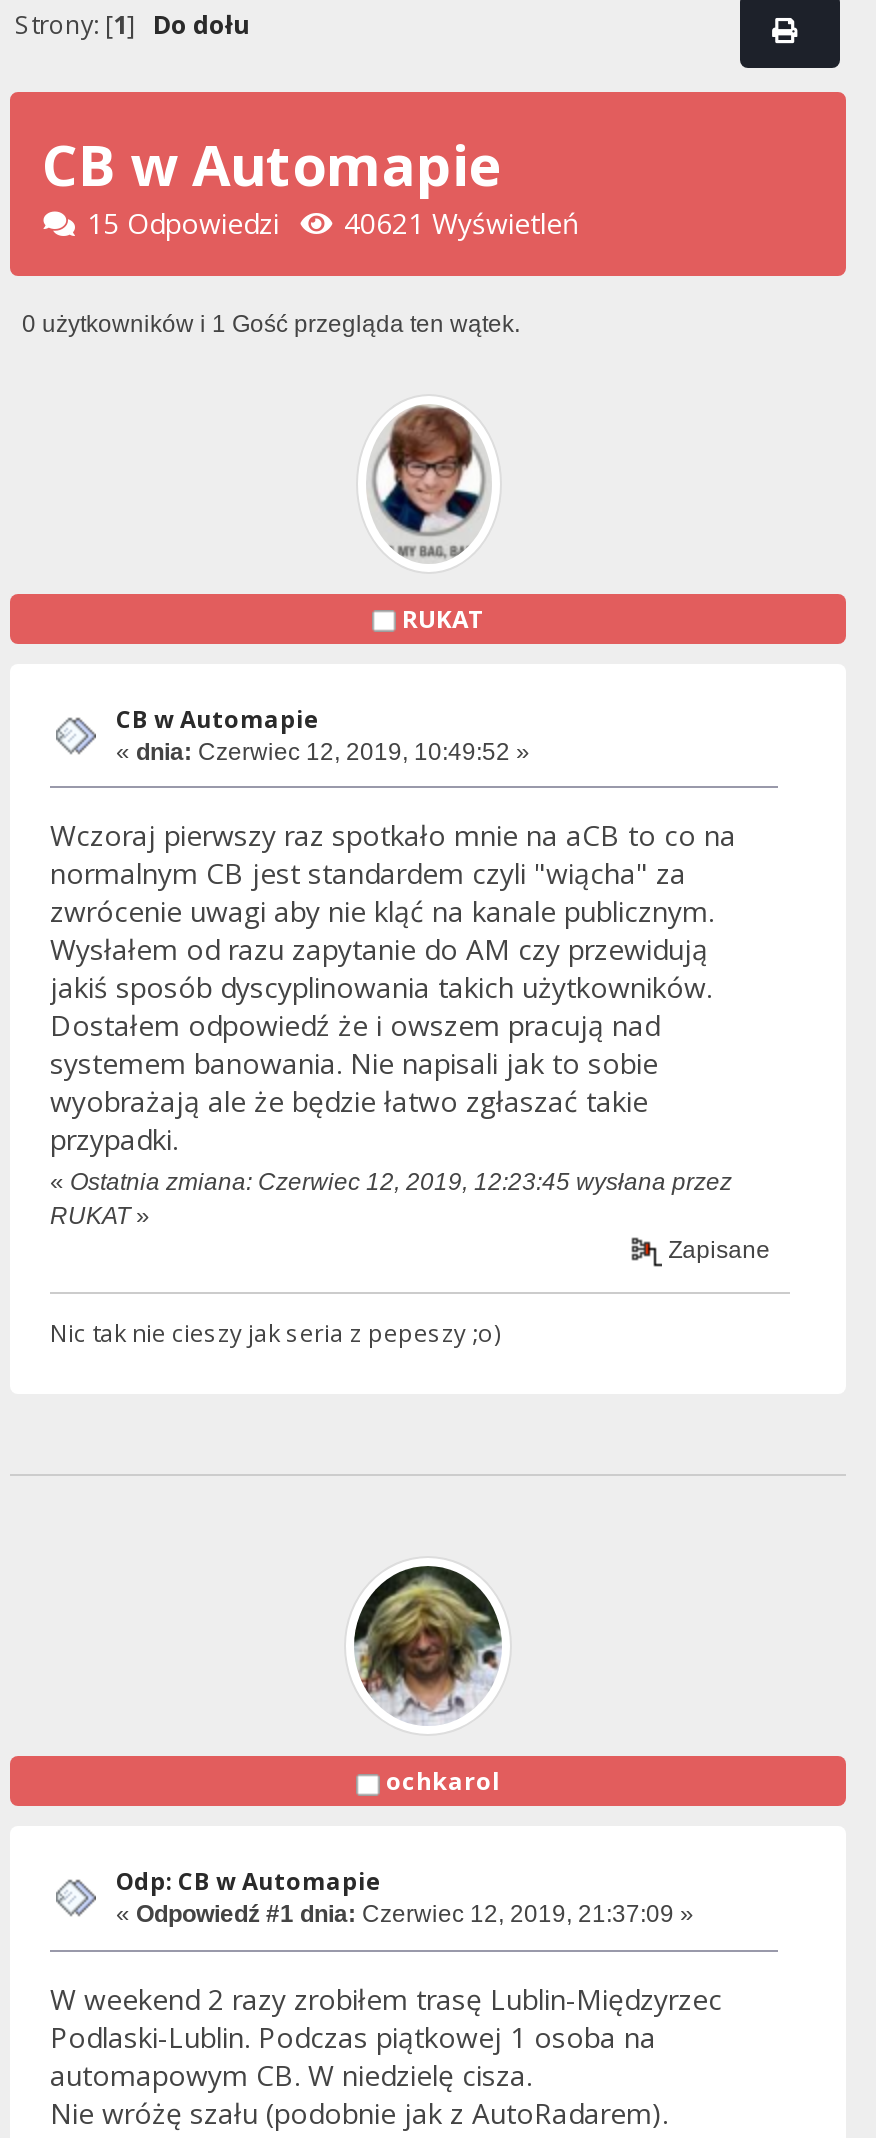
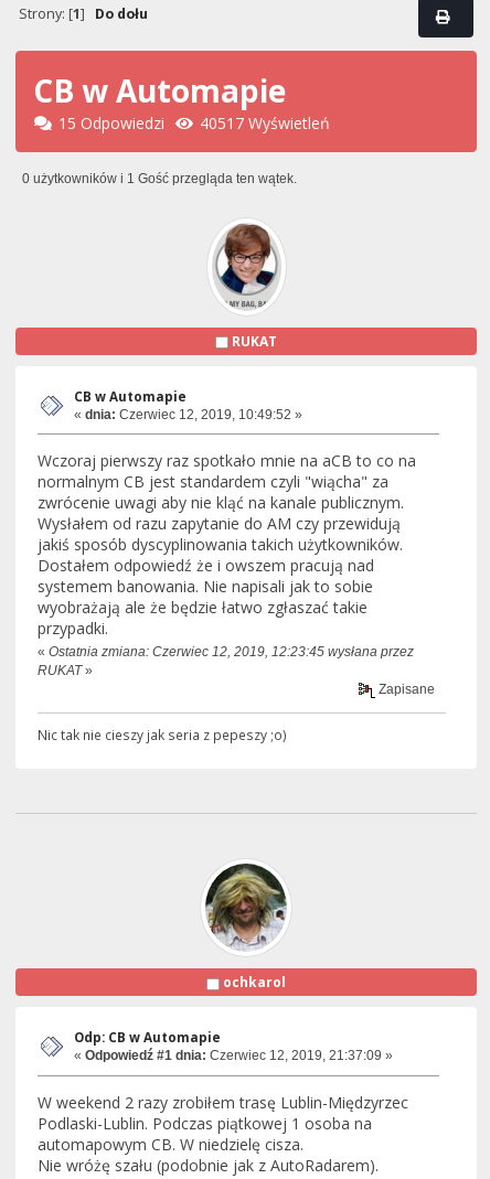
[87,204,580,242] 15 Odpowiedzi 40621 Wyświetleń -> [58,112,330,133] 15 Odpowiedzi 40517 Wyświetleń

